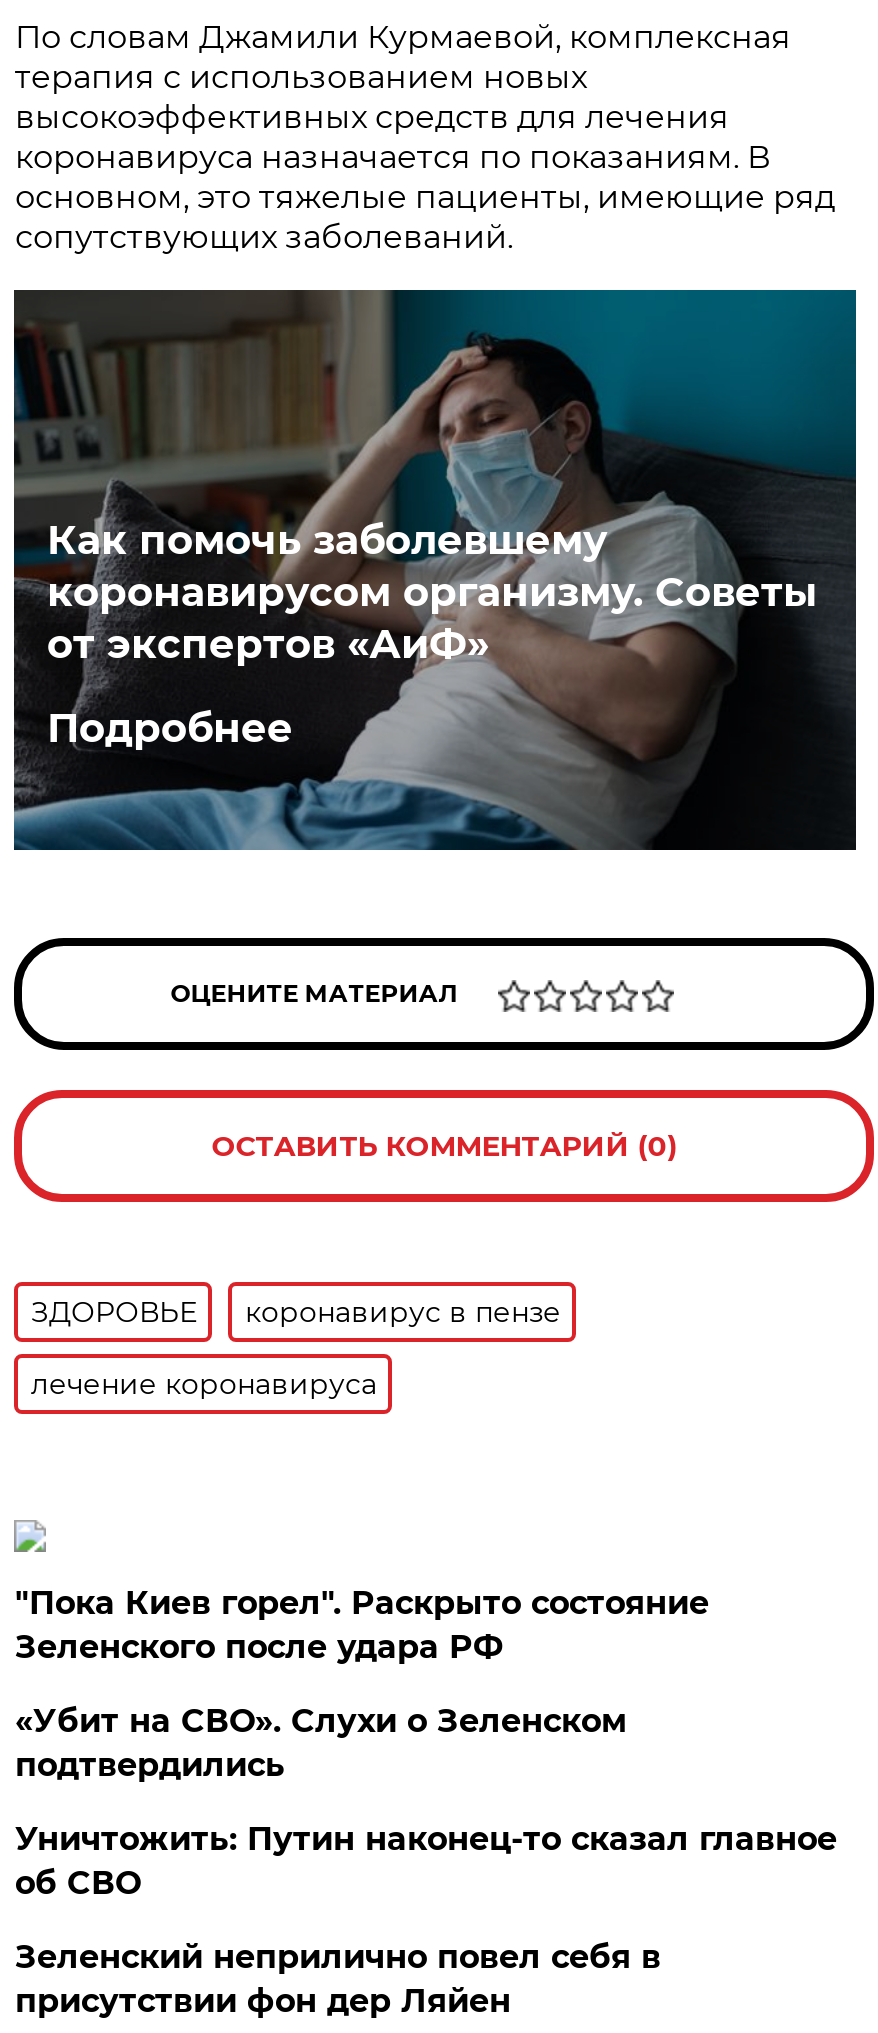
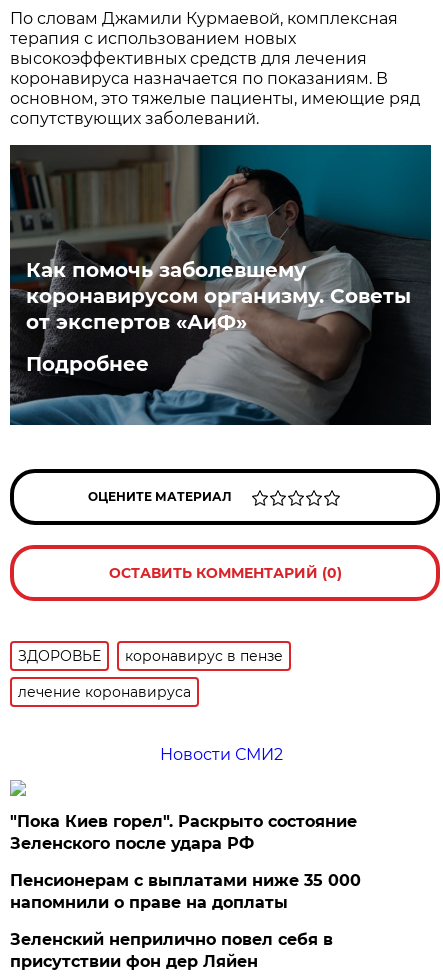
none -> [160,745,283,764] Новости СМИ2
moved [15,1584,709,1666] -> [10,812,357,853]: "Пока Киев горел". Раскрыто состояние | Зеленского после удара РФ
[15,1702,837,1902] «Убит на СВО». Слухи о Зеленском | подтвердились | Уничтожить: Путин наконец-то сказал главное | об СВО -> [10,871,361,912] Пенсионерам с выплатами ниже 35 000 | напомнили о праве на доплаты

